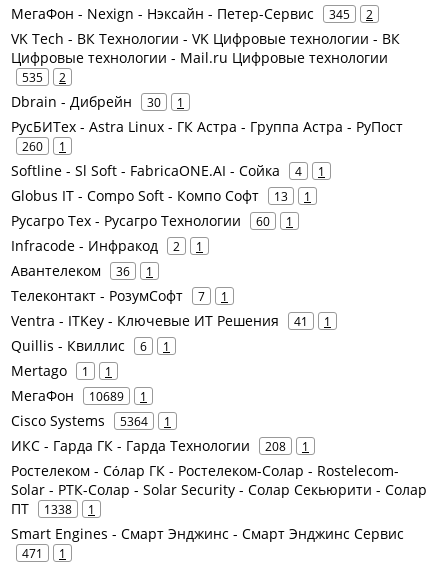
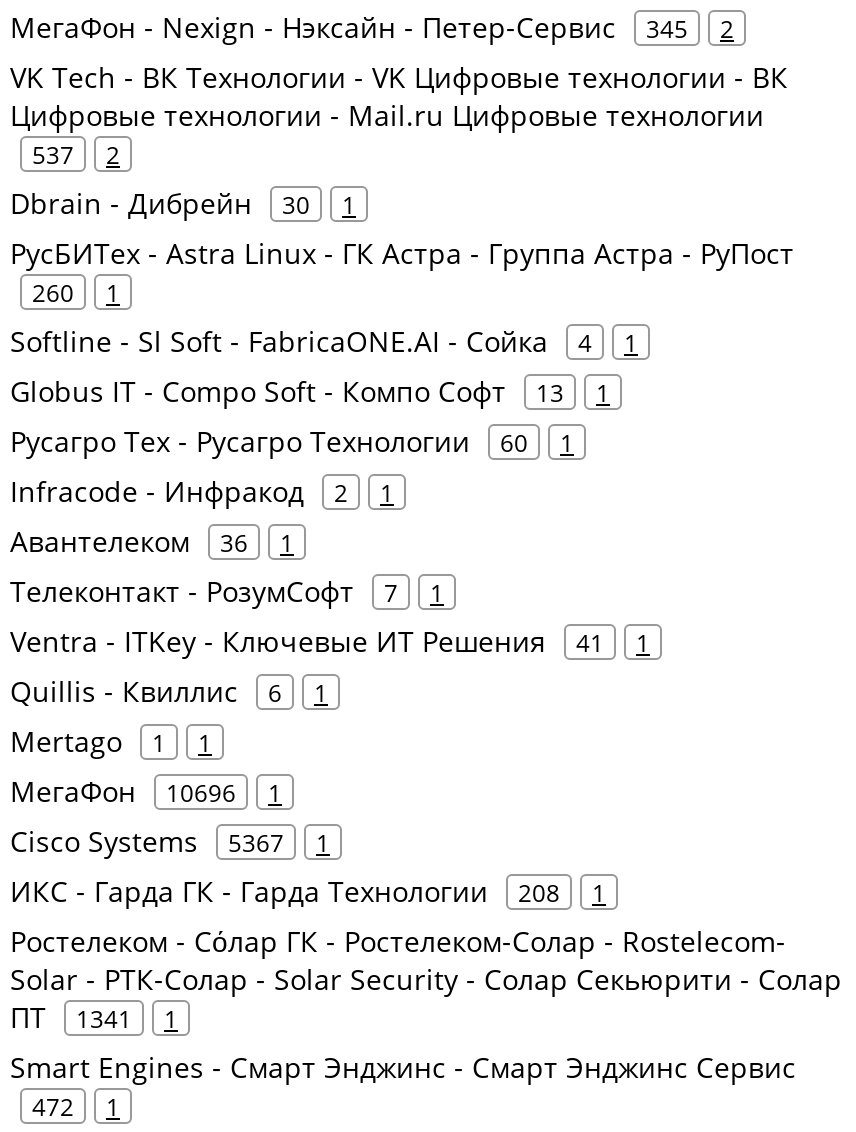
[22,69,66,85] 535 2 -> [32,138,120,170] 537 2
[11,386,147,405] МегаФон 10689 1 -> [10,772,282,810] МегаФон 10696 1
[11,411,171,430] Cisco Systems 5364 1 -> [10,822,330,860] Cisco Systems 5367 1
[11,499,95,518] ПТ 1338 1 -> [10,998,178,1036] ПТ 1341 1
[22,545,66,561] 471 1 -> [32,1090,120,1122] 472 1

